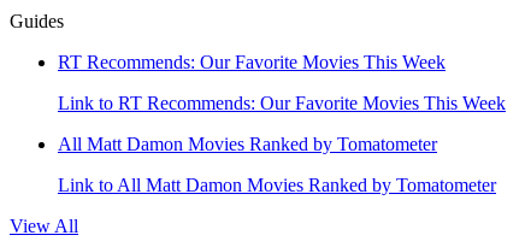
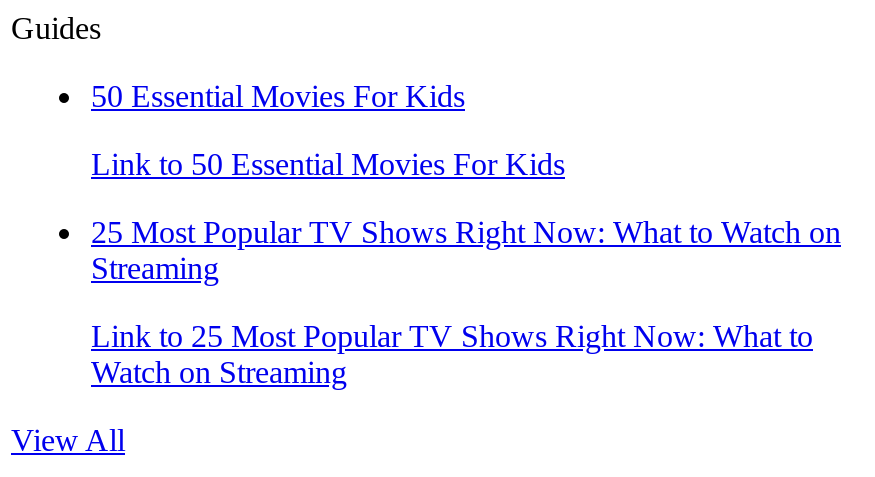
[58,52,446,72] RT Recommends: Our Favorite Movies This Week -> [91,79,465,113] 50 Essential Movies For Kids
[58,93,506,113] Link to RT Recommends: Our Favorite Movies This Week -> [91,147,565,181] Link to 50 Essential Movies For Kids
[58,134,437,154] All Matt Damon Movies Ranked by Tomatometer -> [91,215,841,285] 25 Most Popular TV Shows Right Now: What to Watch on | Streaming
[58,175,496,195] Link to All Matt Damon Movies Ranked by Tomatometer -> [91,319,813,389] Link to 25 Most Popular TV Shows Right Now: What to | Watch on Streaming

